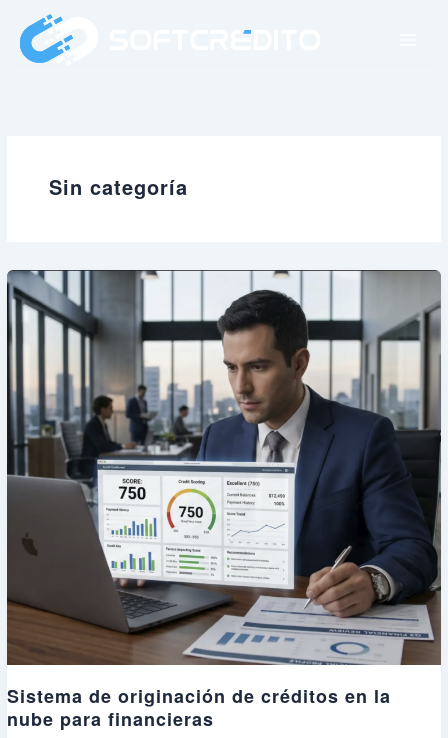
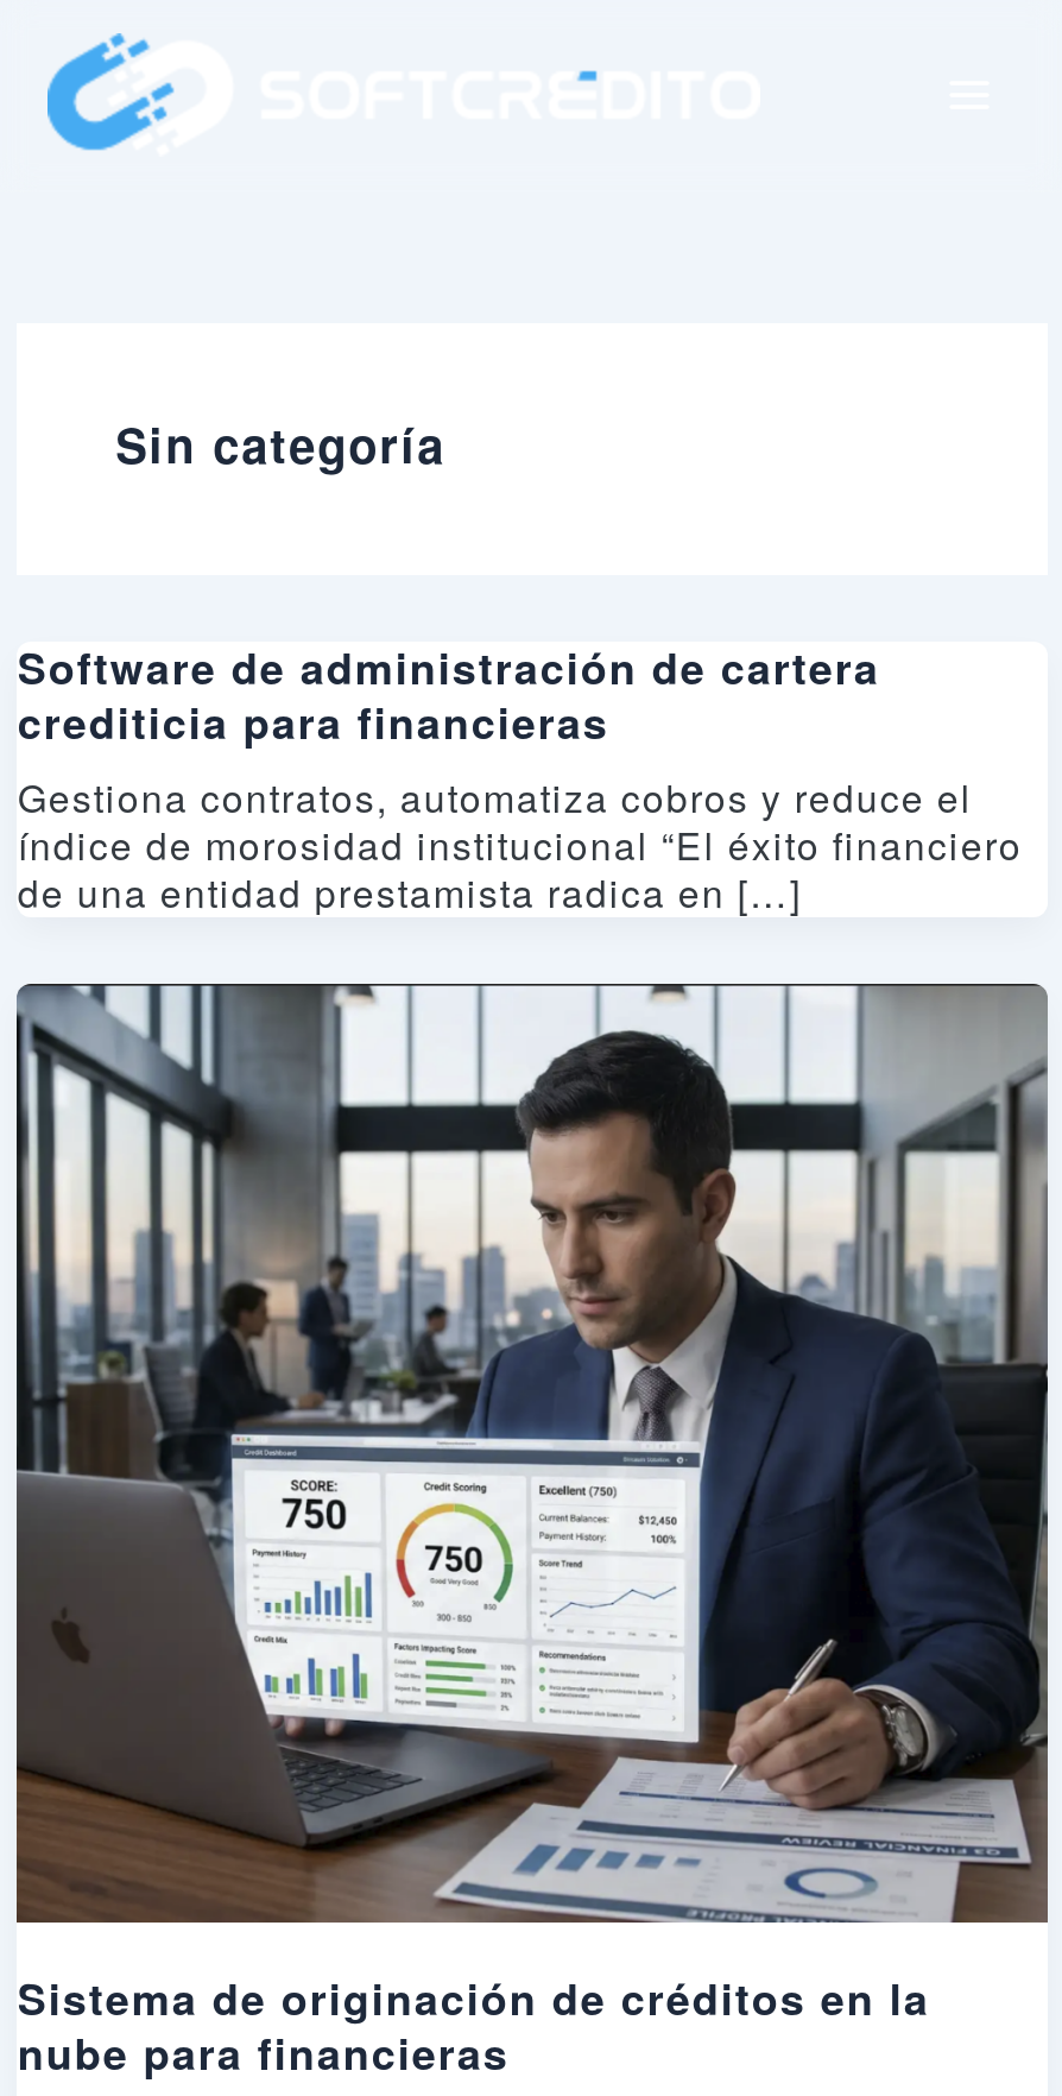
none -> [18,636,1023,920] Software de administración de cartera | crediticia para financieras | Gestiona contratos, automatiza cobros y reduce el | índice de morosidad institucional “El éxito financiero | de una entidad prestamista radica en […]

